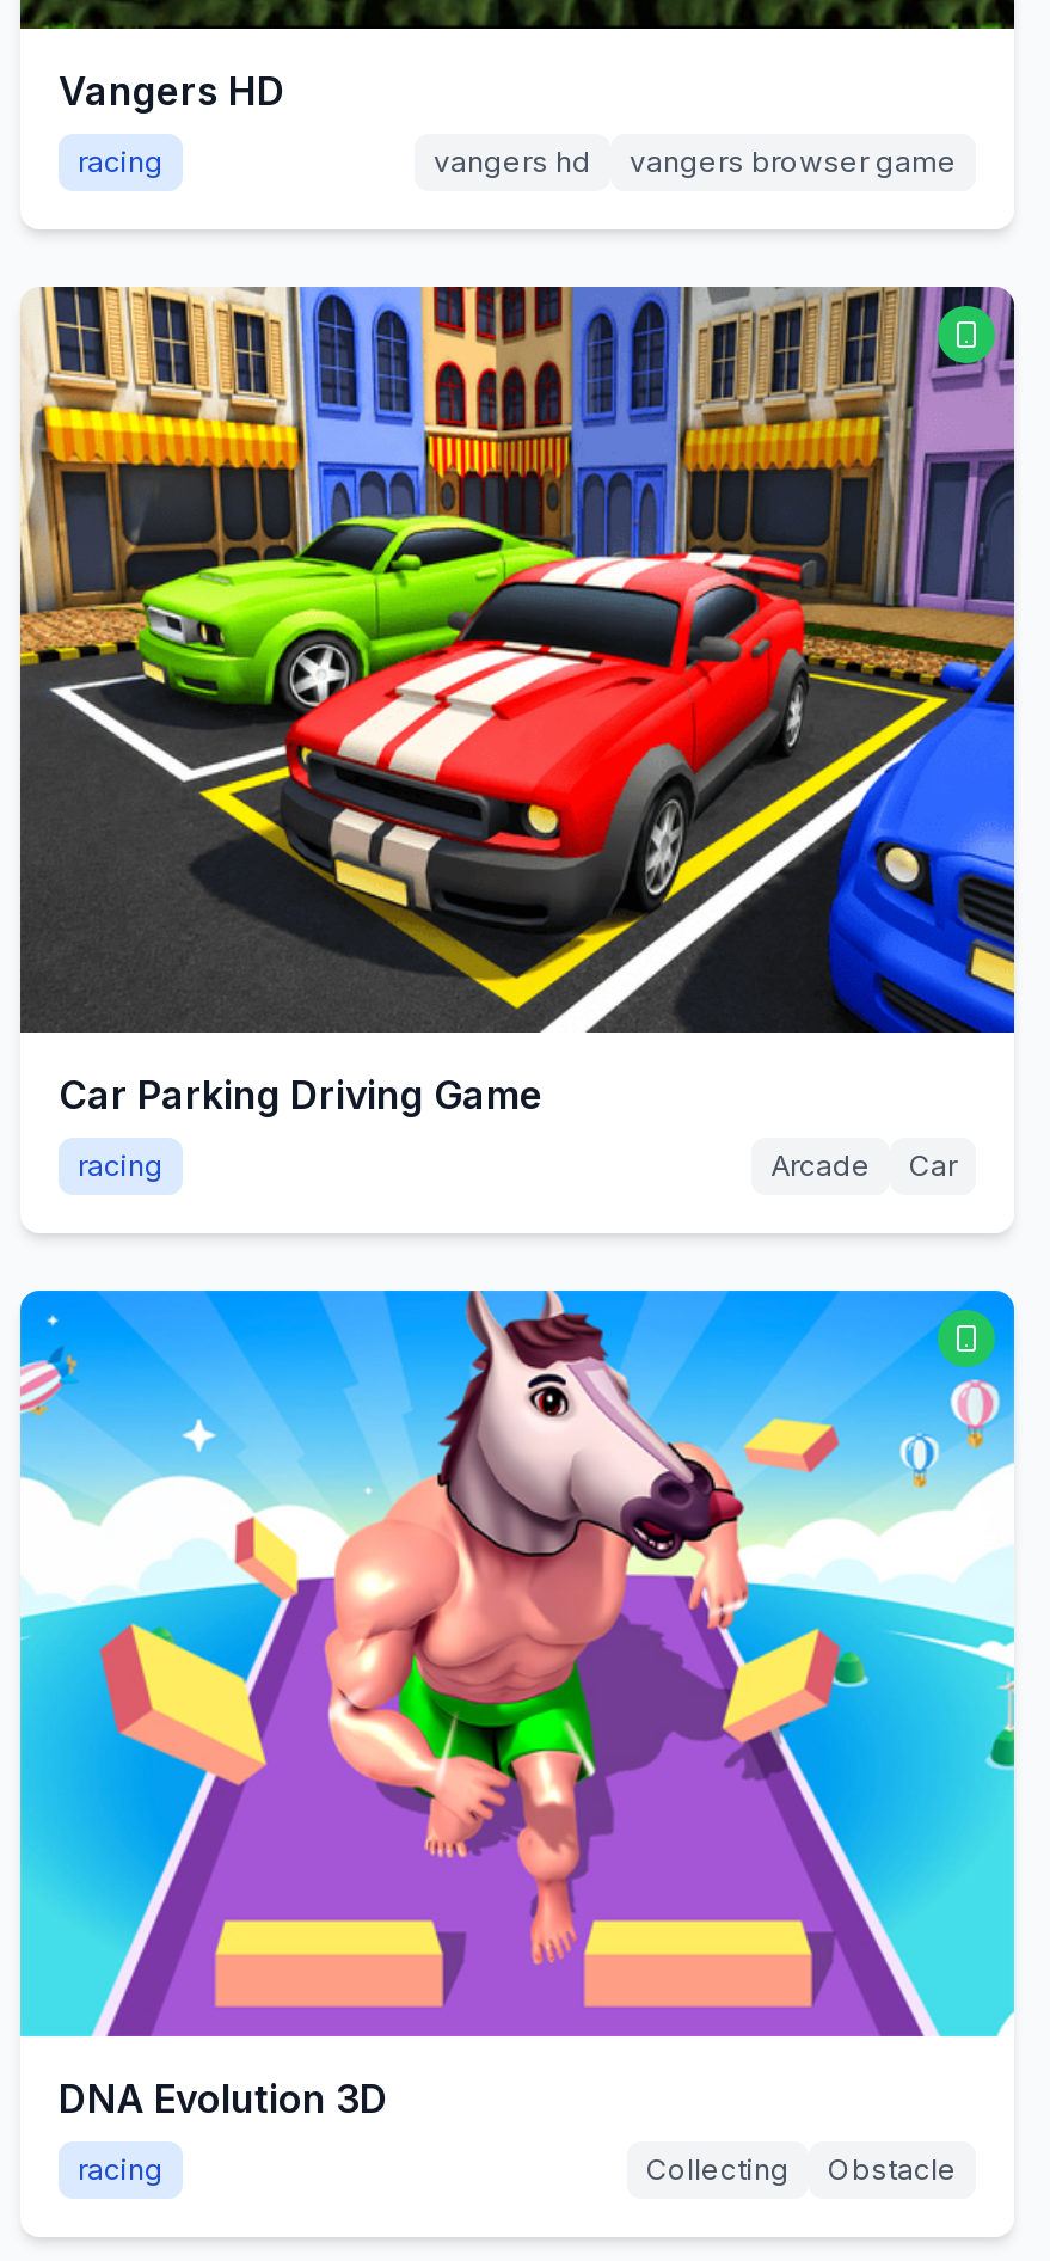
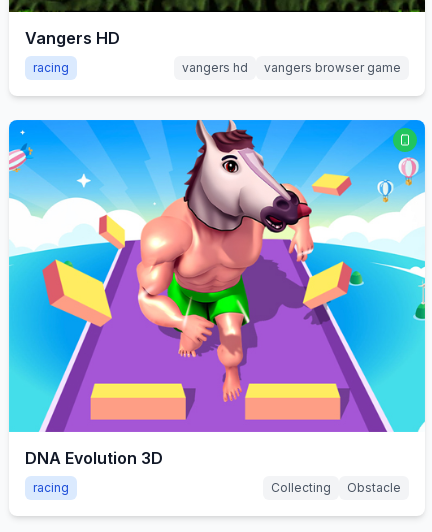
[18,284,1017,1184] [image] | Car Parking Driving Game | racing | Arcade | Car -> none

